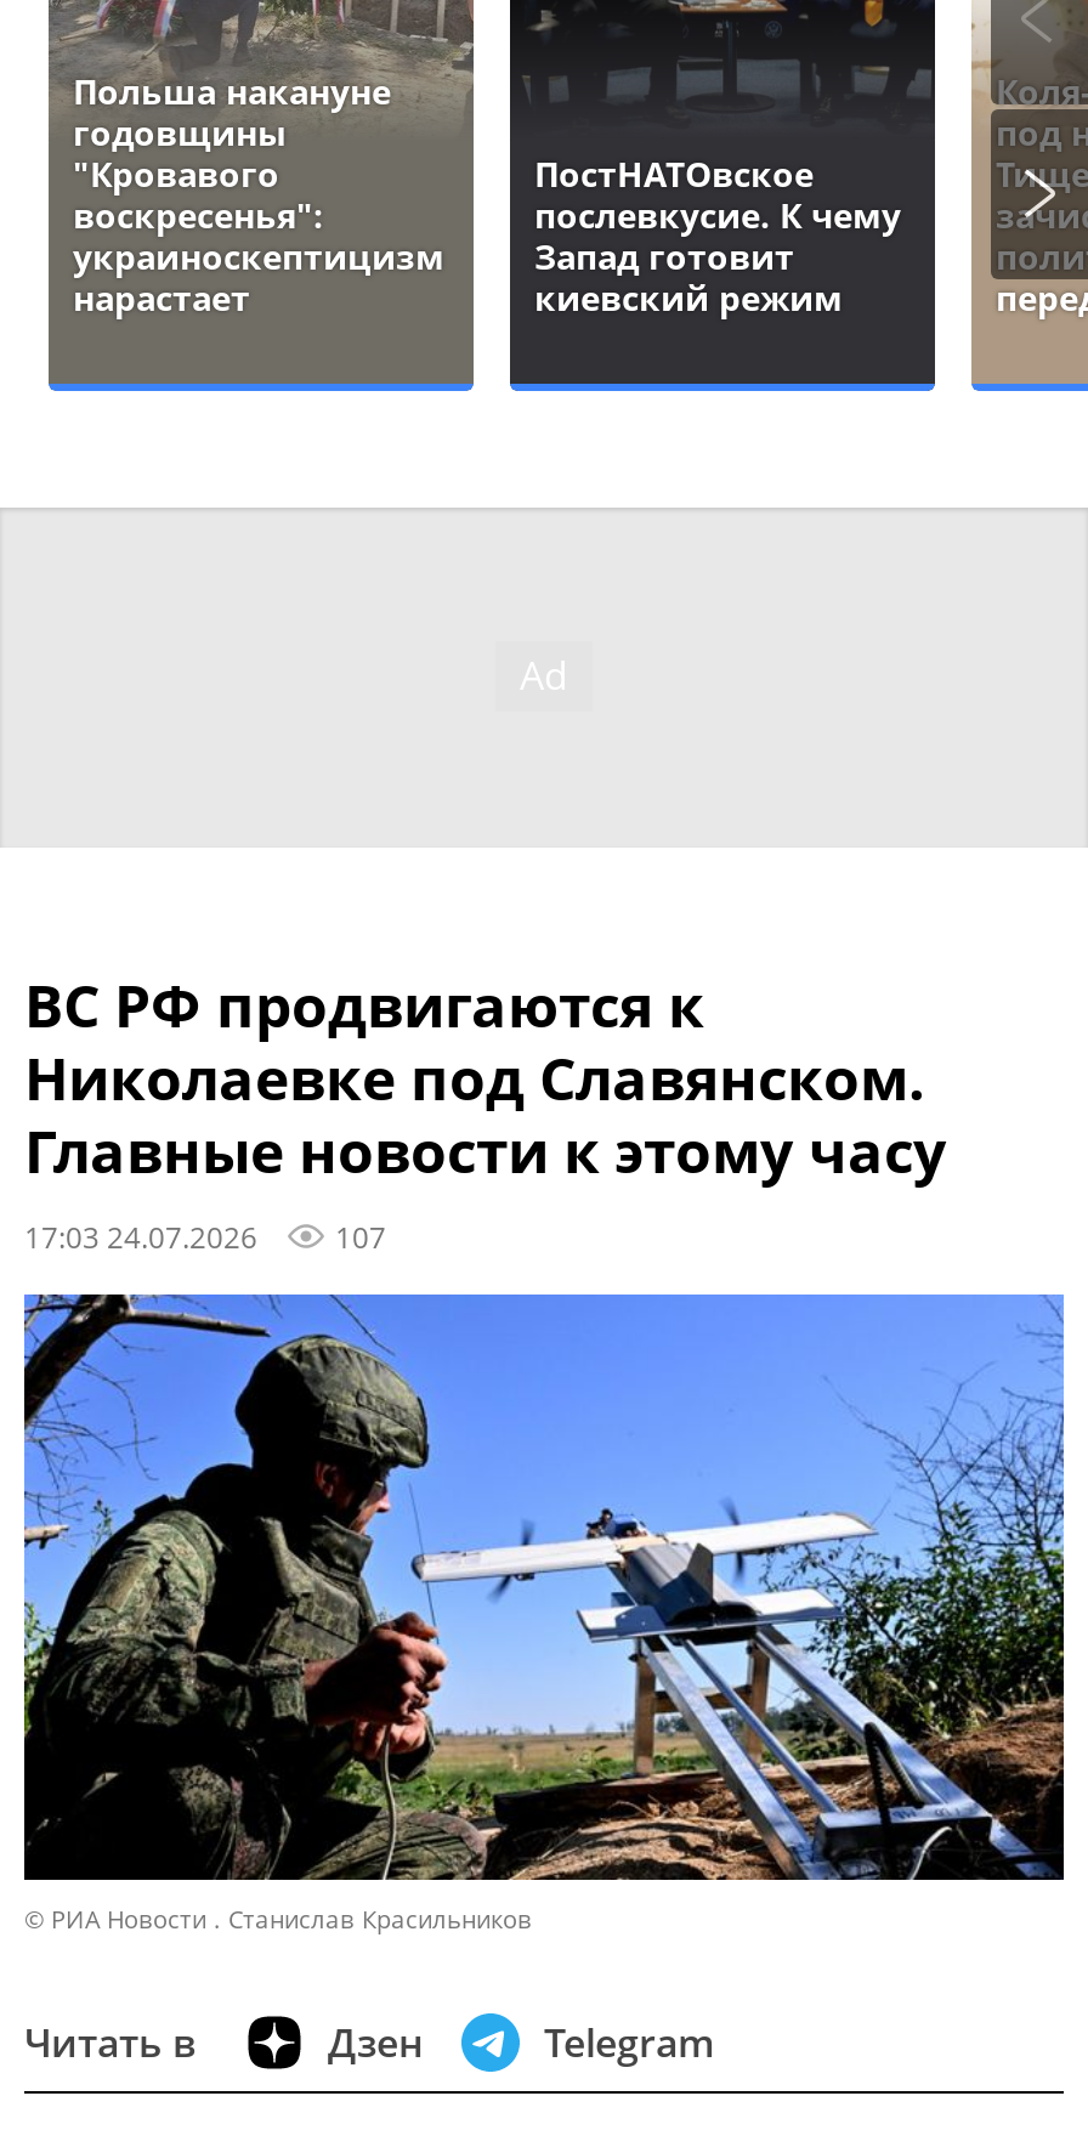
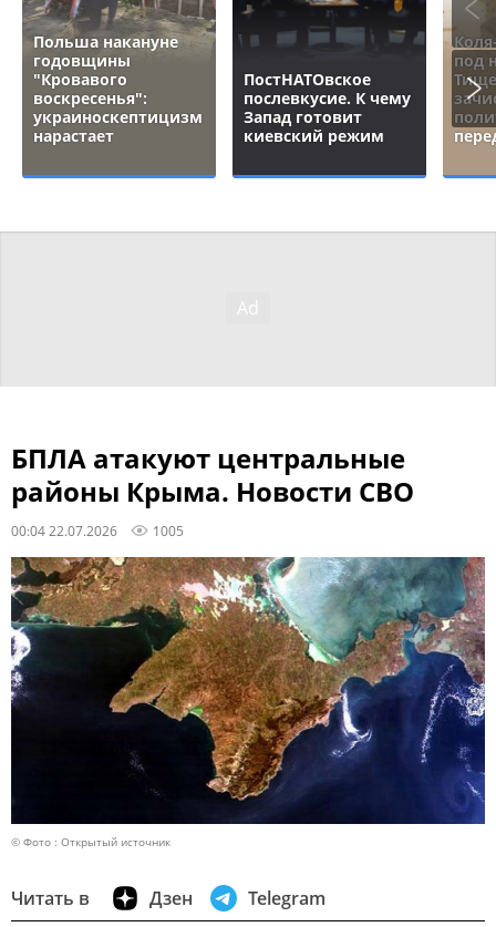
[24,965,947,1257] ВС РФ продвигаются к | Николаевке под Славянском. | Главные новости к этому часу | 17:03 24.07.2026 | 107 -> [11,440,414,540] БПЛА атакуют центральные | районы Крыма. Новости СВО | 00:04 22.07.2026 | 1005
[22,1292,1066,1936] [image] | © РИА Новости . Станислав Красильников -> [10,556,486,849] [image] | © Фото : Открытый источник

